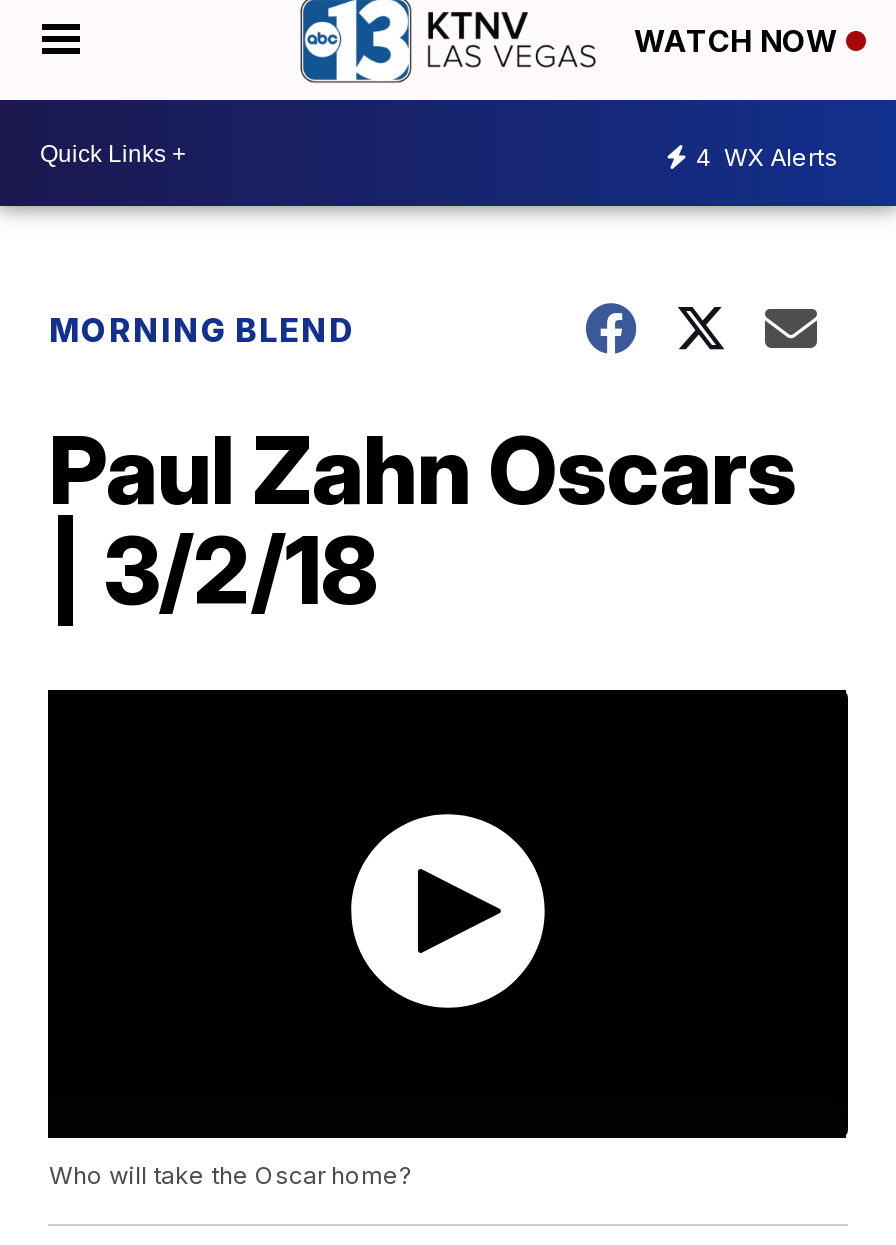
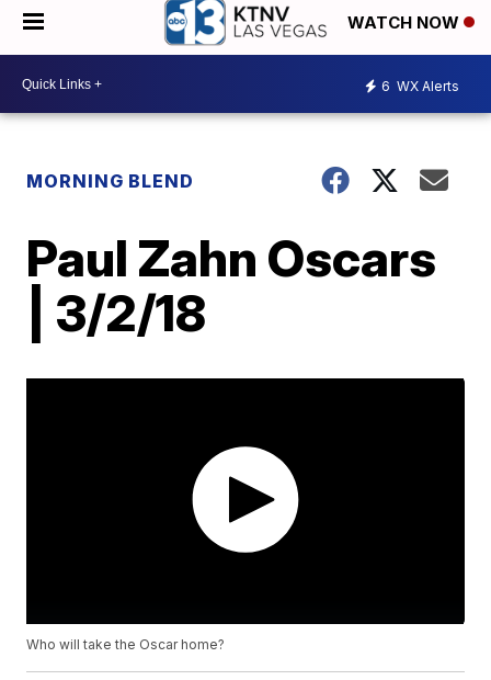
[696,141,838,171] 4 WX Alerts -> [381,77,459,94] 6 WX Alerts

